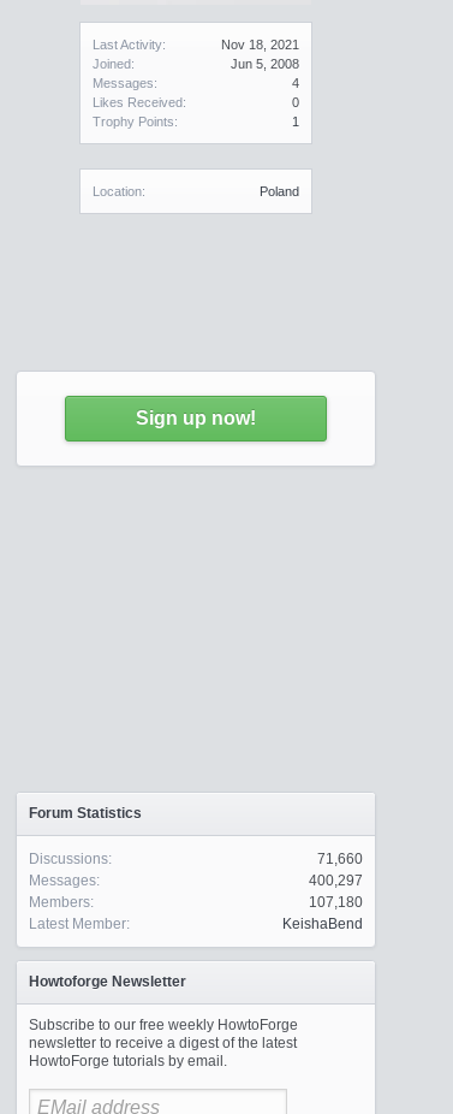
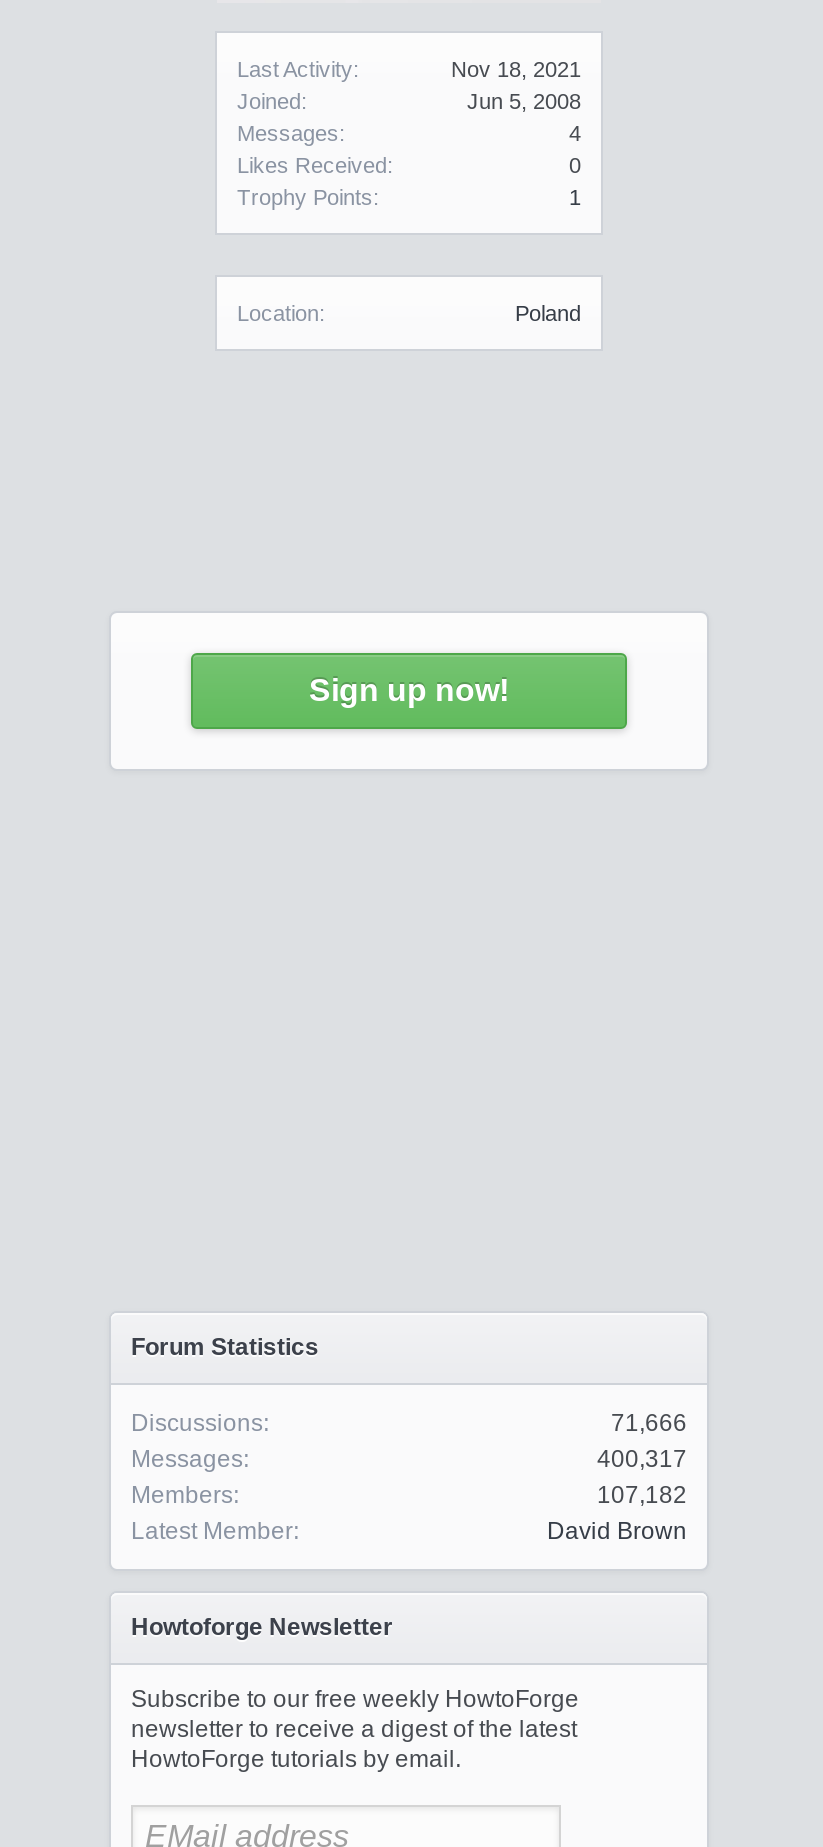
[317,851,363,867] 71,660 -> [611,1409,687,1437] 71,666
[309,872,363,889] 400,297 -> [597,1445,687,1473] 400,317
[309,894,363,911] 107,180 -> [597,1481,687,1509] 107,182
[282,916,363,932] KeishaBend -> [547,1517,687,1545] David Brown

